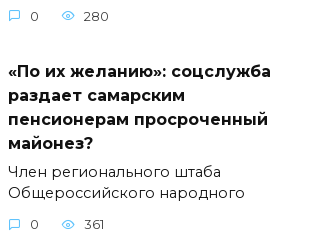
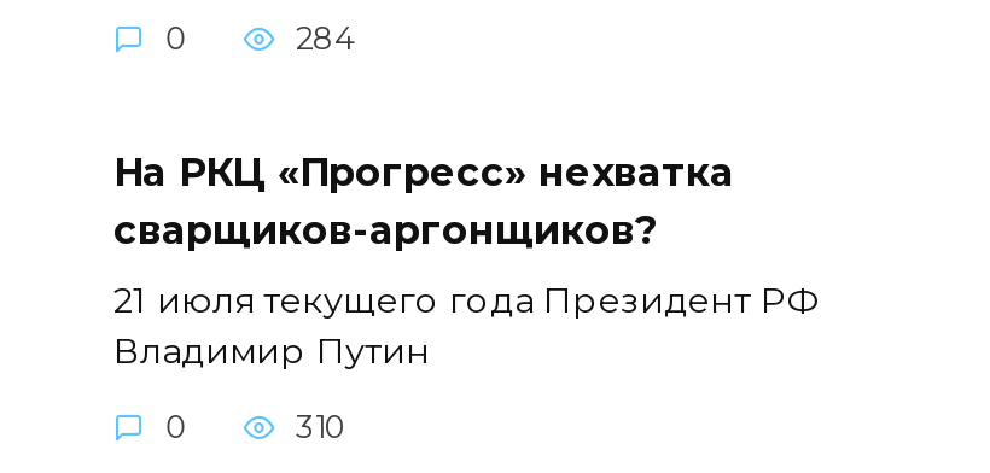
[83,8,108,23] 280 -> [296,21,354,57] 284
[8,61,271,152] «По их желанию»: соцслужба | раздает самарским | пенсионерам просроченный | майонез? -> [113,148,734,252] На РКЦ «Прогресс» нехватка | сварщиков-аргонщиков?
[8,163,245,202] Член регионального штаба | Общероссийского народного -> [113,277,819,371] 21 июля текущего года Президент РФ | Владимир Путин
[83,217,103,232] 361 -> [296,409,346,445] 310

